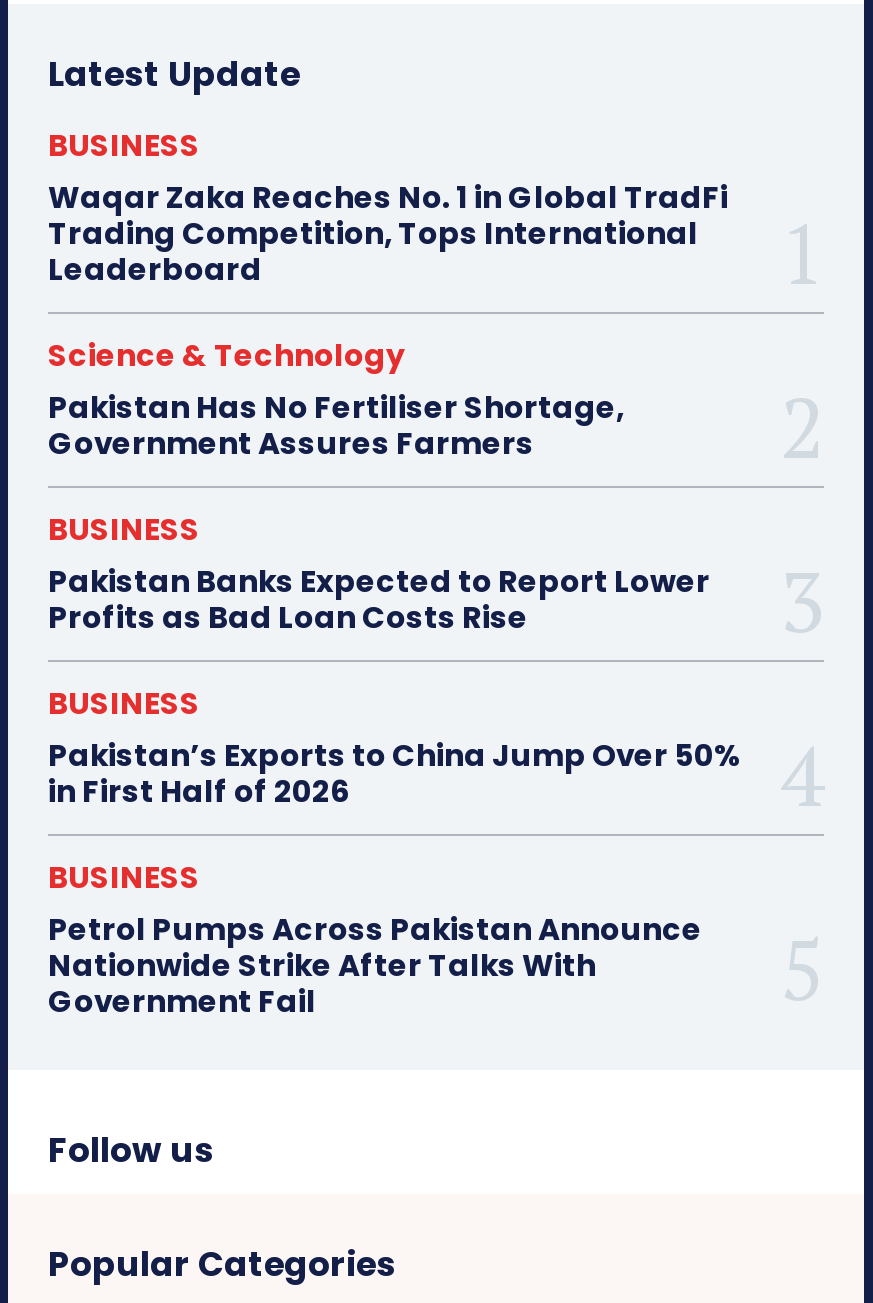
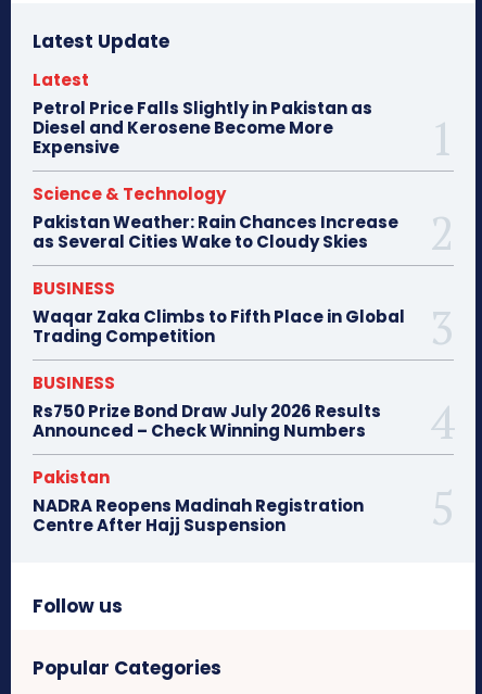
[48,125,728,291] BUSINESS | Waqar Zaka Reaches No. 1 in Global TradFi | Trading Competition, Tops International | Leaderboard -> [33,69,372,159] Latest | Petrol Price Falls Slightly in Pakistan as | Diesel and Kerosene Become More | Expensive
[48,387,624,465] Pakistan Has No Fertiliser Shortage, | Government Assures Farmers -> [33,211,398,253] Pakistan Weather: Rain Chances Increase | as Several Cities Wake to Cloudy Skies
[48,561,710,639] Pakistan Banks Expected to Report Lower | Profits as Bad Loan Costs Rise -> [33,306,405,348] Waqar Zaka Climbs to Fifth Place in Global | Trading Competition
[48,735,742,813] Pakistan’s Exports to China Jump Over 50% | in First Half of 2026 -> [33,400,381,442] Rs750 Prize Bond Draw July 2026 Results | Announced – Check Winning Numbers
[48,857,702,1023] BUSINESS | Petrol Pumps Across Pakistan Announce | Nationwide Strike After Talks With | Government Fail -> [33,466,364,537] Pakistan | NADRA Reopens Madinah Registration | Centre After Hajj Suspension

